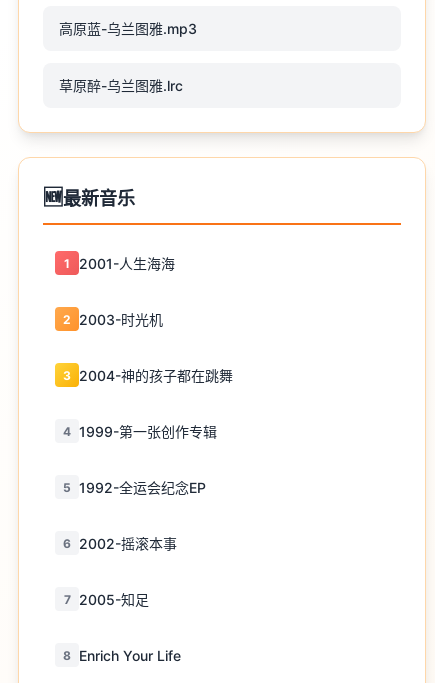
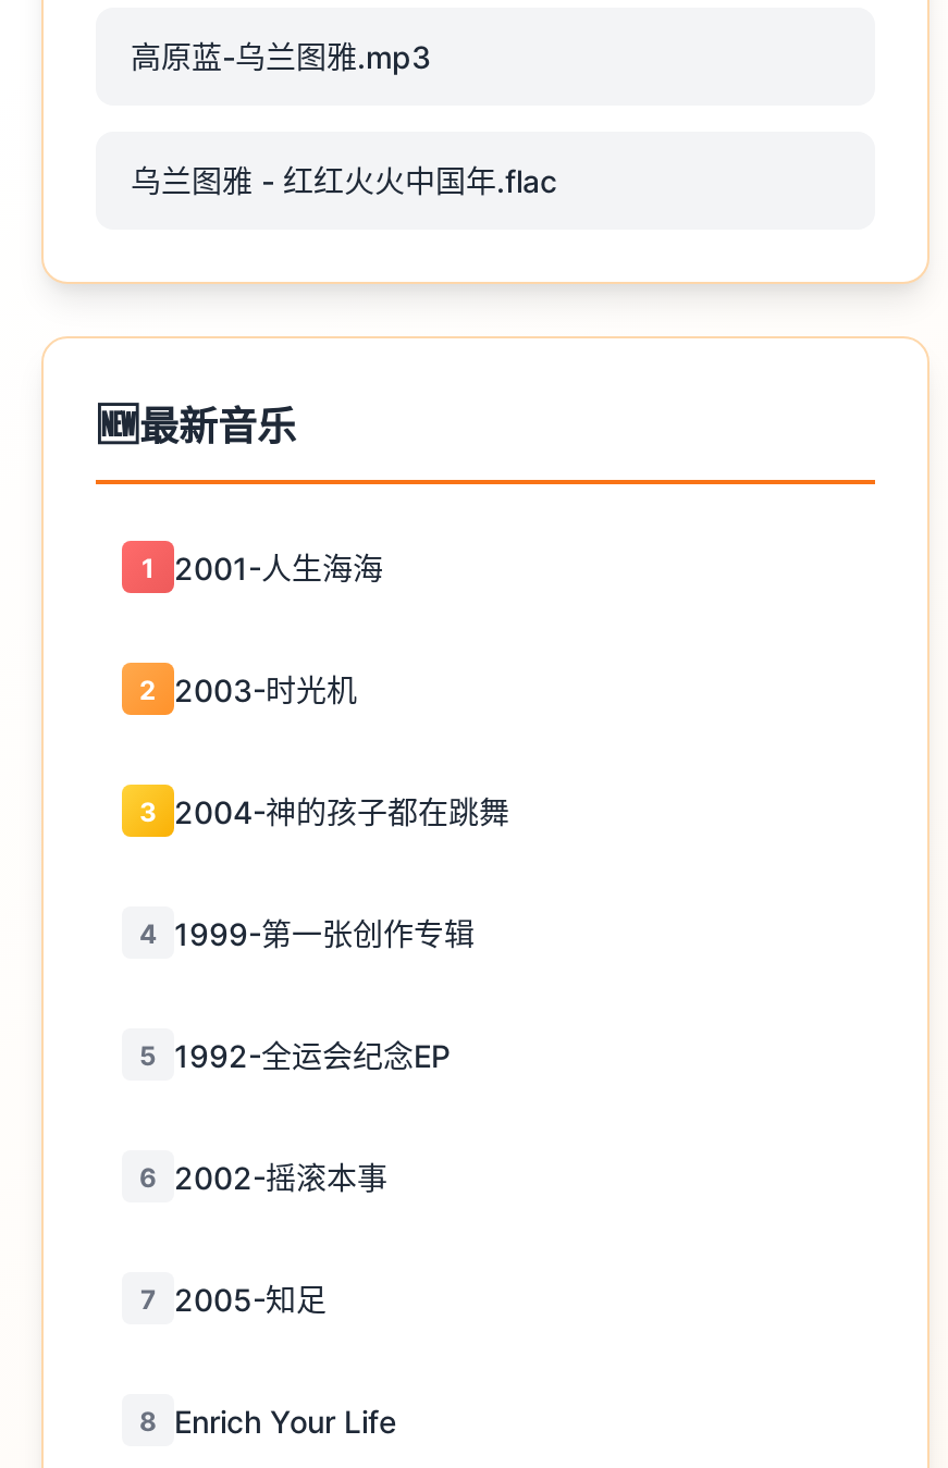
[59,77,183,94] 草原醉-乌兰图雅.lrc -> [131,162,557,199] 乌兰图雅 - 红红火火中国年.flac

